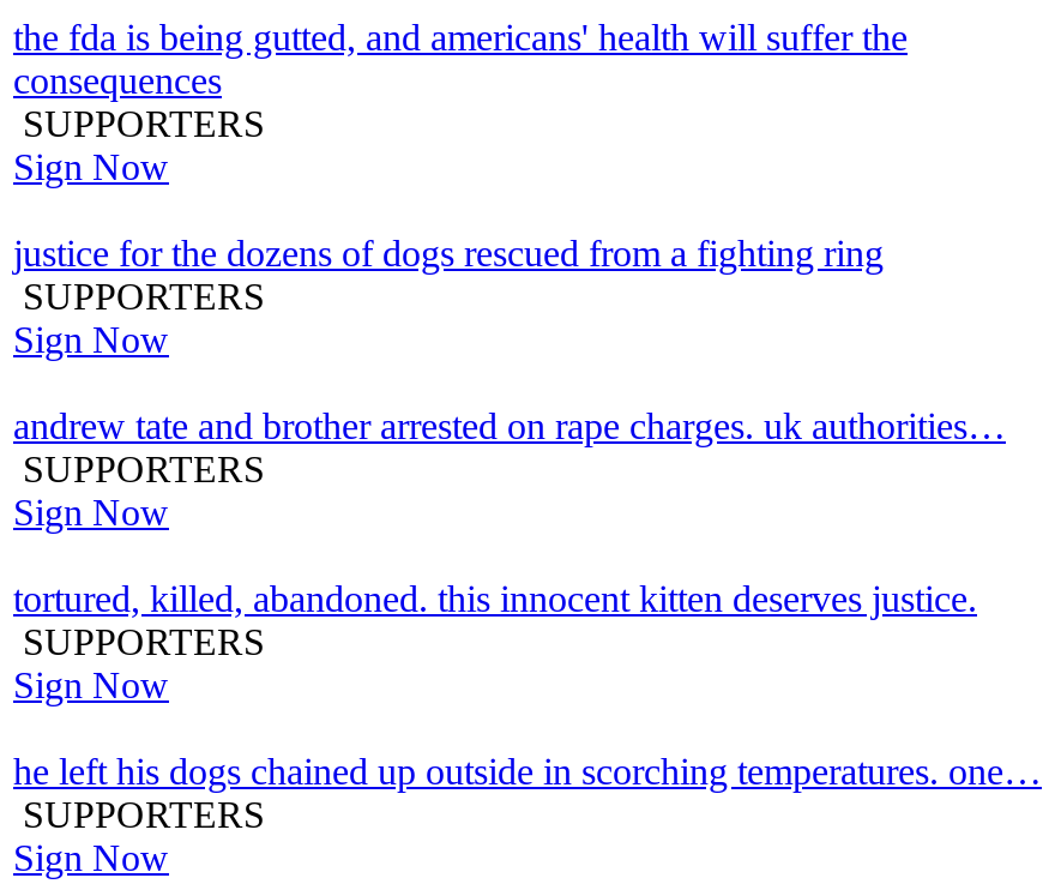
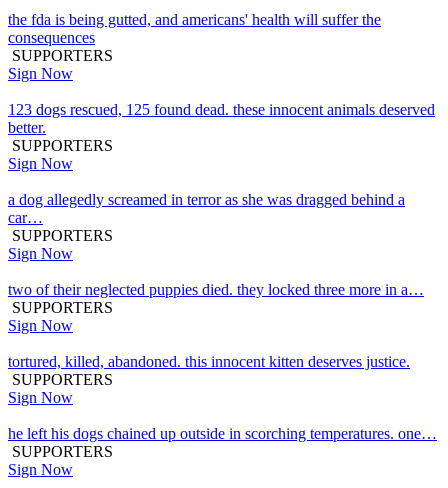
[13,233,884,273] justice for the dozens of dogs rescued from a fighting ring -> [8,101,435,136] 123 dogs rescued, 125 found dead. these innocent animals deserved | better.
[13,405,1006,446] andrew tate and brother arrested on rape charges. uk authorities… -> [8,191,424,298] a dog allegedly screamed in terror as she was dragged behind a | car… | SUPPORTERS | Sign Now | two of their neglected puppies died. they locked three more in a…

